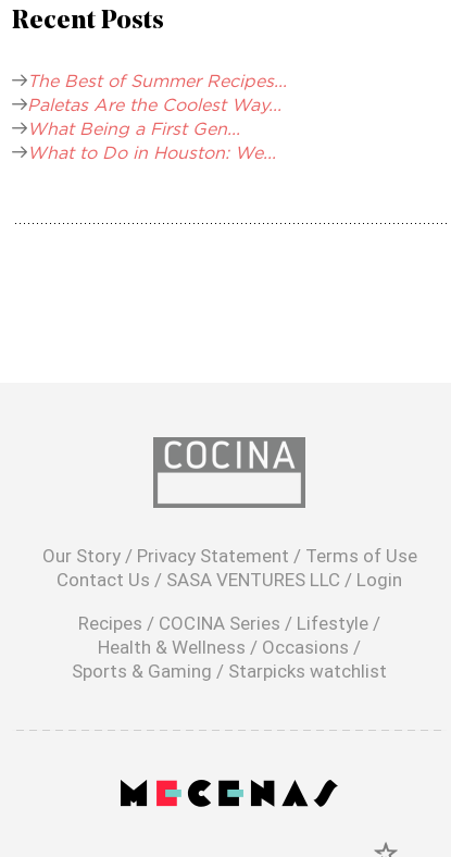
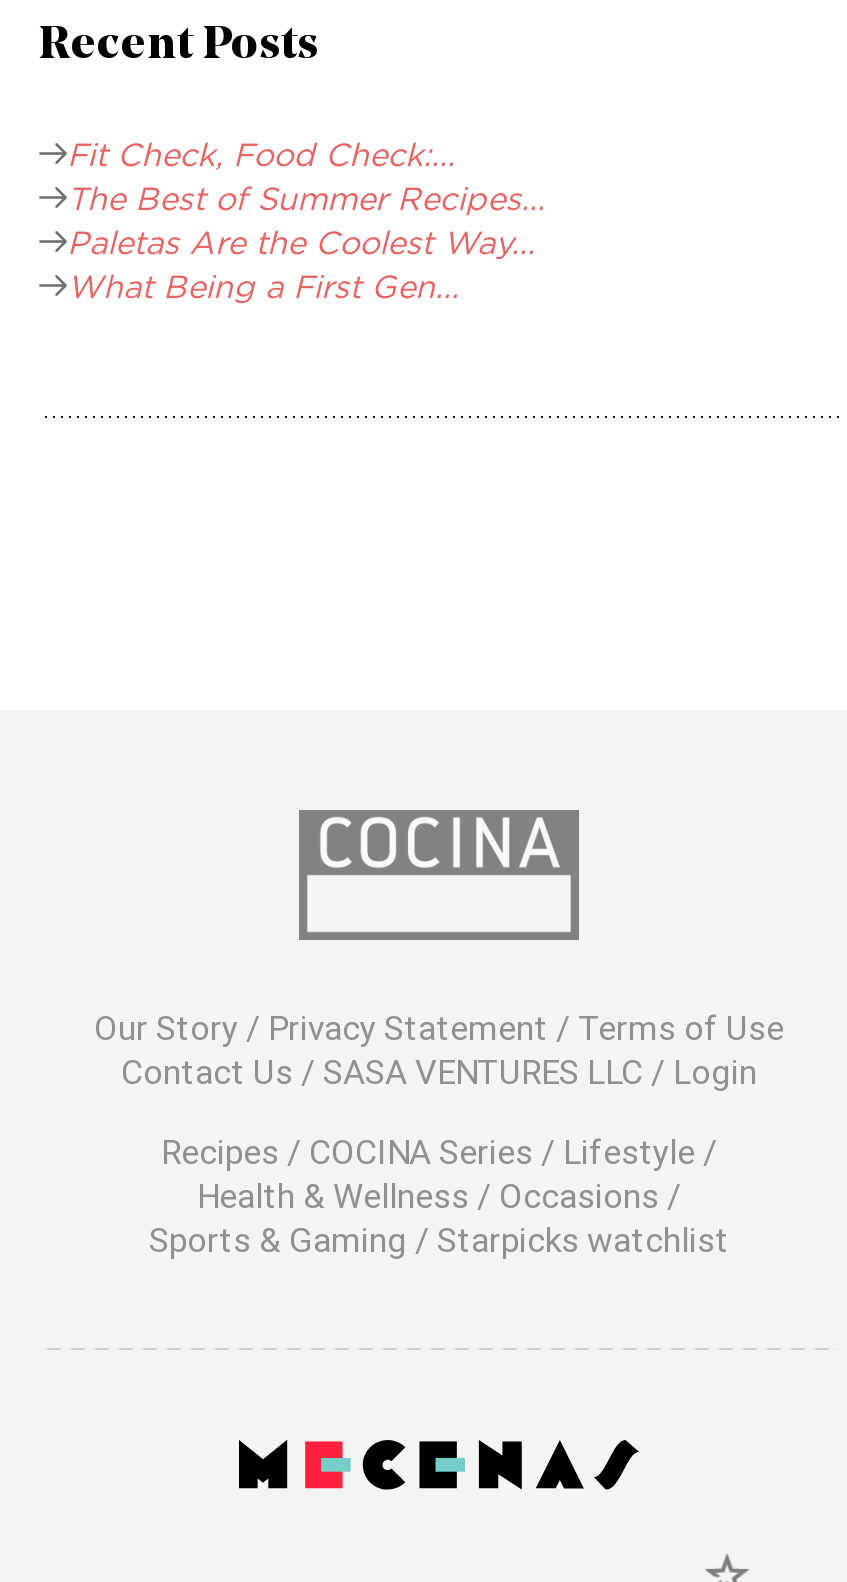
none -> [67,136,455,172] Fit Check, Food Check:...
moved [27,71,287,138] -> [67,180,545,304]: The Best of Summer Recipes... | Paletas Are the Coolest Way... | What Being a First Gen...
[27,142,276,162] What to Do in Houston: We... -> none

